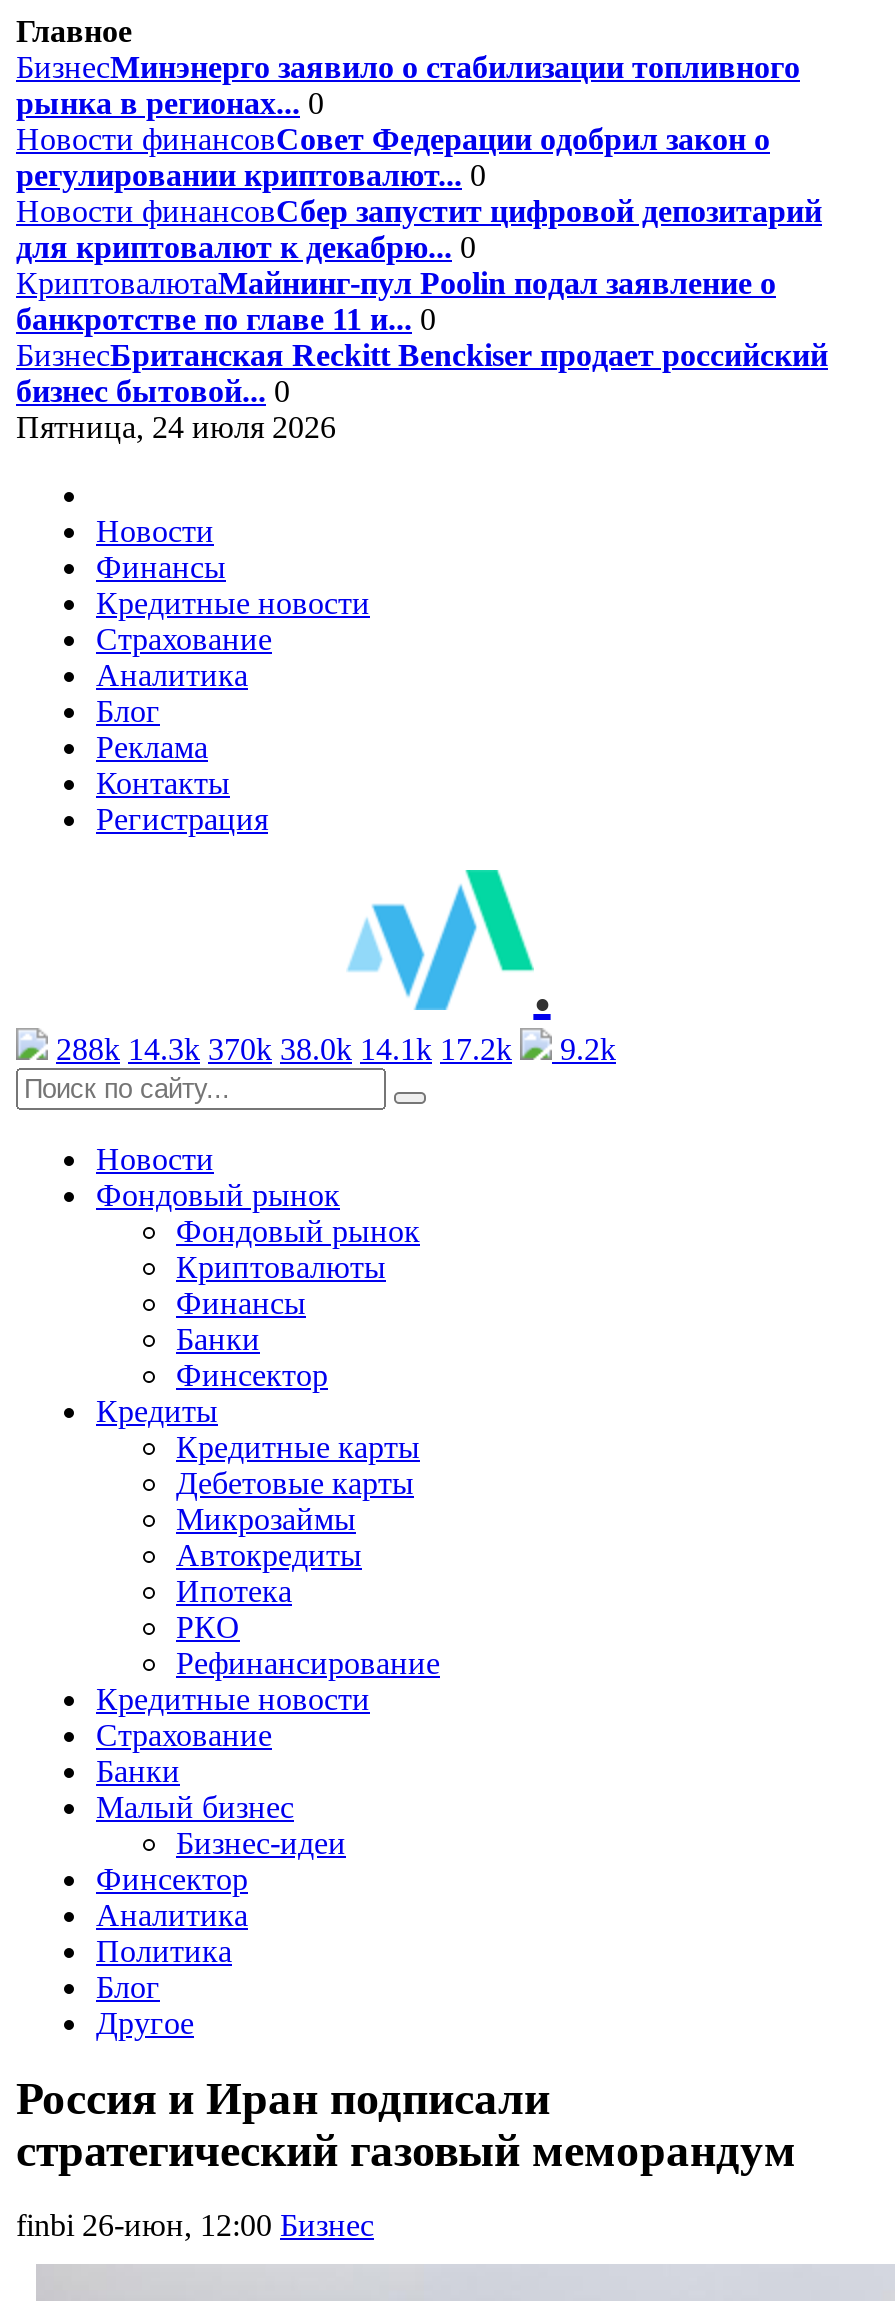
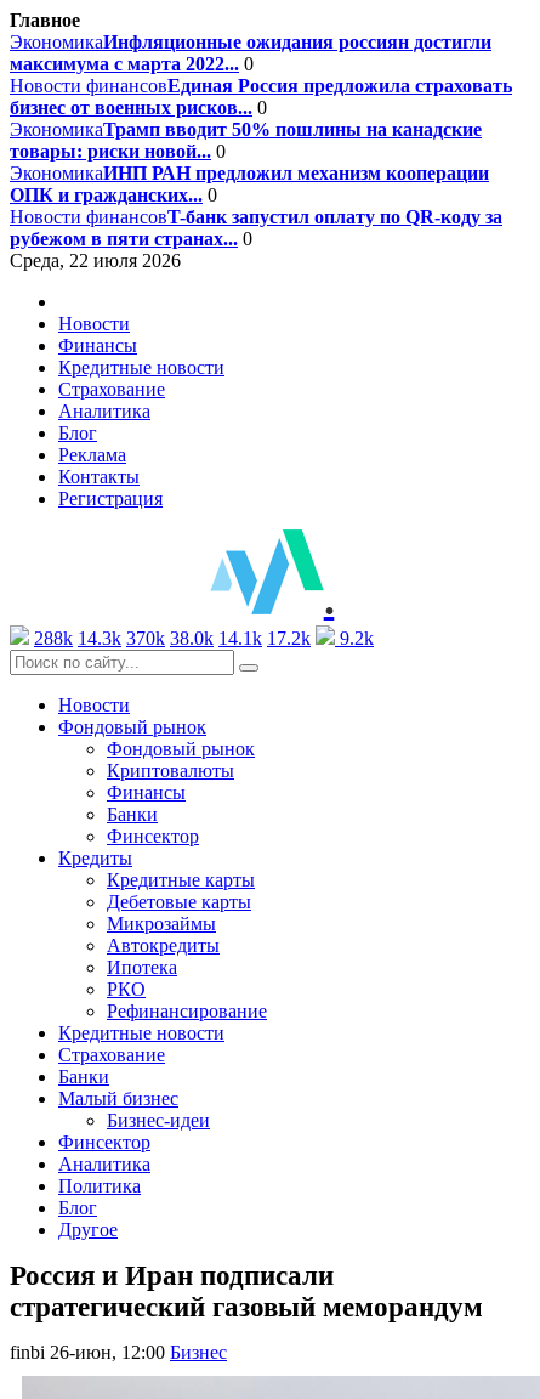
[16,50,828,444] БизнесМинэнерго заявило о стабилизации топливного | рынка в регионах... 0 | Новости финансовСовет Федерации одобрил закон о | регулировании криптовалют... 0 | Новости финансовСбер запустит цифровой депозитарий | для криптовалют к декабрю... 0 | КриптовалютаМайнинг-пул Poolin подал заявление о | банкротстве по главе 11 и... 0 | БизнесБританская Reckitt Benckiser продает российский | бизнес бытовой... 0 | Пятница, 24 июля 2026 -> [10,32,512,271] ЭкономикаИнфляционные ожидания россиян достигли | максимума с марта 2022... 0 | Новости финансовЕдиная Россия предложила страховать | бизнес от военных рисков... 0 | ЭкономикаТрамп вводит 50% пошлины на канадские | товары: риски новой... 0 | ЭкономикаИНП РАН предложил механизм кооперации | ОПК и гражданских... 0 | Новости финансовT-банк запустил оплату по QR-коду за | рубежом в пяти странах... 0 | Среда, 22 июля 2026

